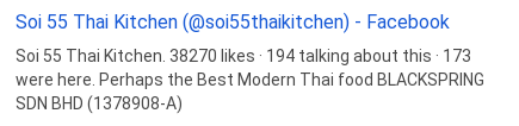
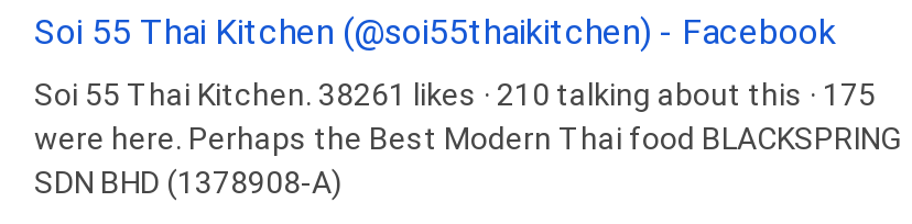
[16,46,471,65] Soi 55 Thai Kitchen. 38270 likes · 194 talking about this · 173 -> [34,76,876,111] Soi 55 Thai Kitchen. 38261 likes · 210 talking about this · 175

